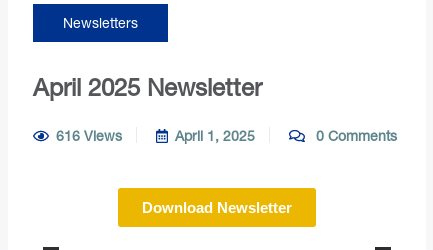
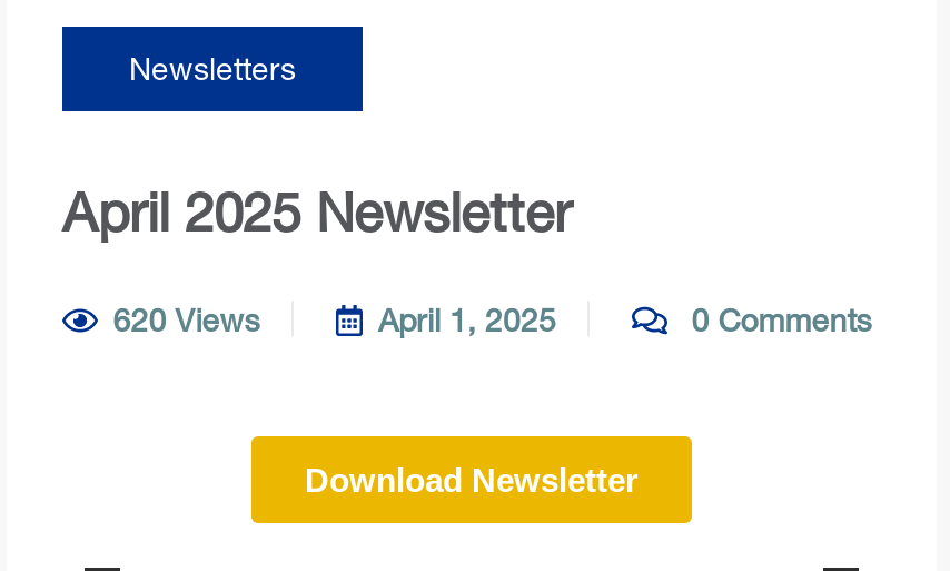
[56,127,122,144] 616 Views -> [113,301,260,339] 620 Views

